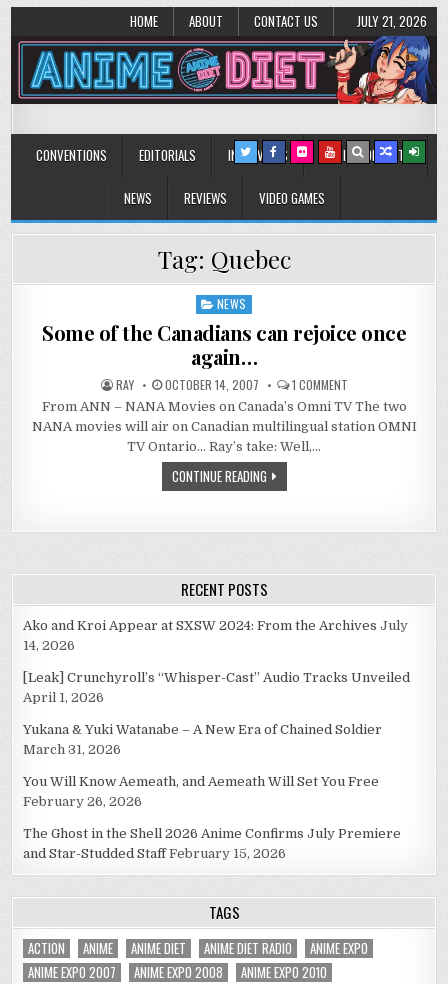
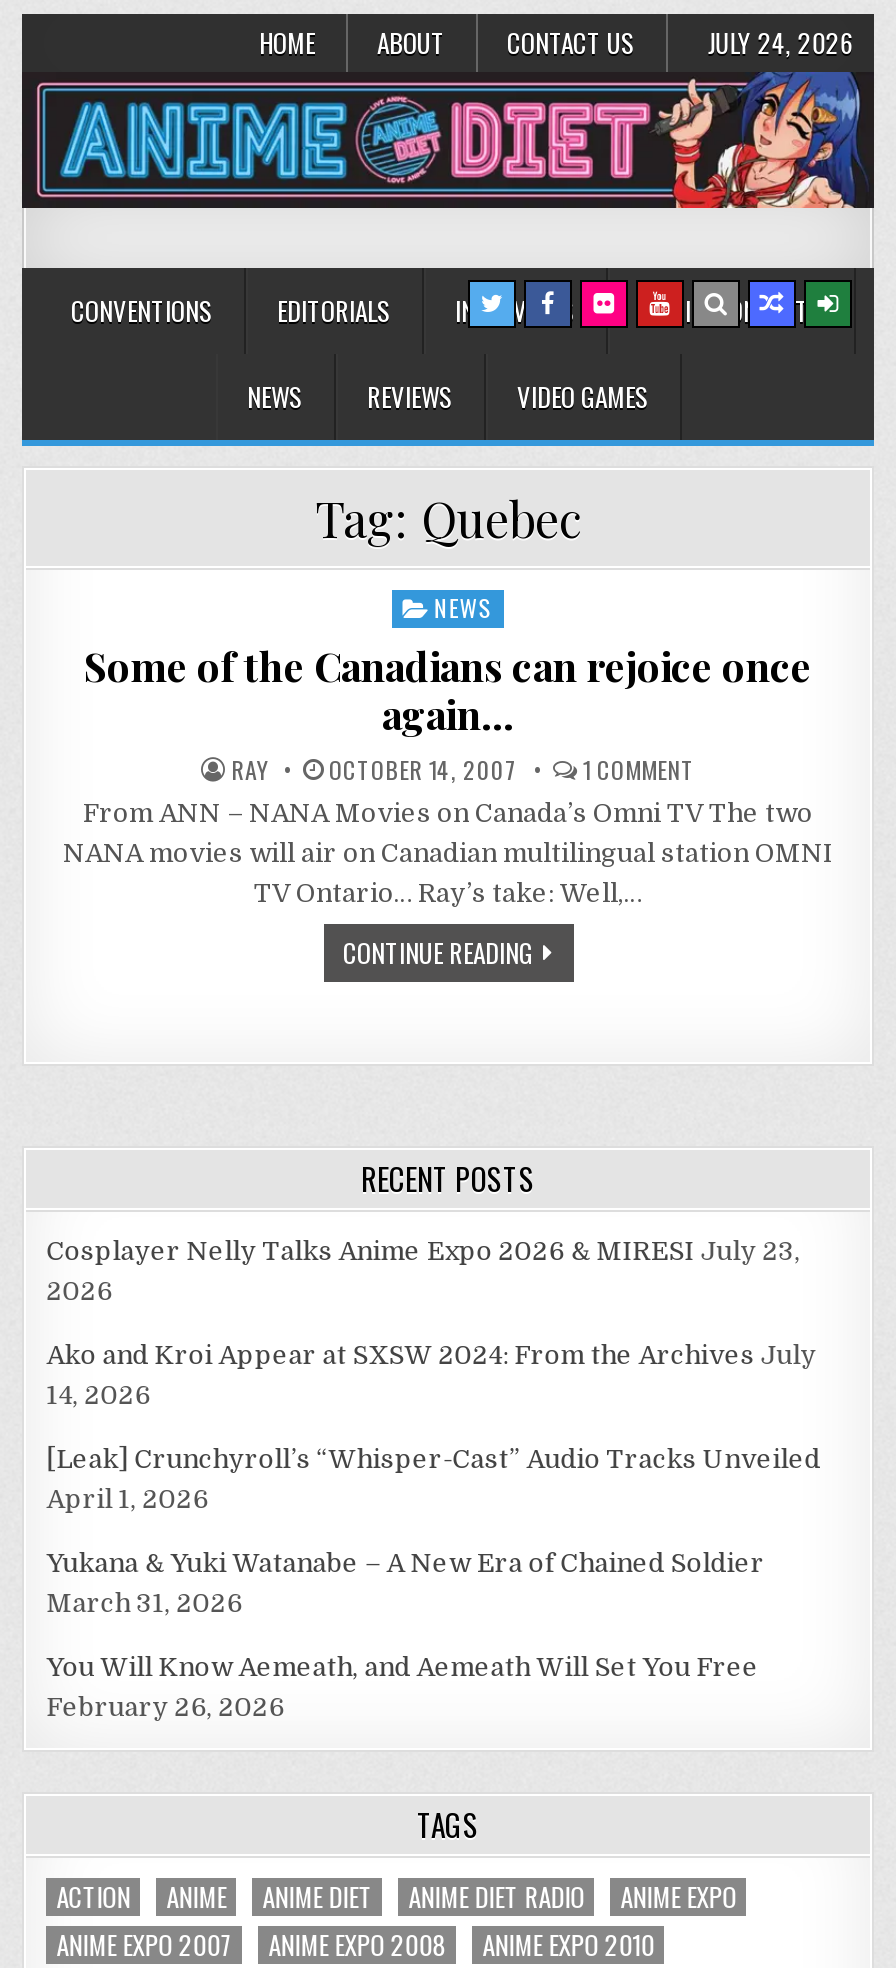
[129,11,427,31] HOME ABOUT CONTACT US JULY 21, 2026 -> [259,22,854,62] HOME ABOUT CONTACT US JULY 24, 2026
none -> [46,1235,800,1305] Cosplayer Nelly Talks Anime Expo 2026 & MIRESI July 23, | 2026
moved [23,618,410,809] -> [46,1339,820,1721]: Ako and Kroi Appear at SXSW 2024: From the Archives July | 14, 2026 | [Leak] Crunchyroll’s “Whisper-Cast” Audio Tracks Unveiled | April 1, 2026 | Yukana & Yuki Watanabe – A New Era of Chained Soldier | March 31, 2026 | You Will Know Aemeath, and Aemeath Will Set You Free | February 26, 2026
[23,826,401,861] The Ghost in the Shell 2026 Anime Confirms July Premiere | and Star-Studded Staff February 15, 2026 -> none

